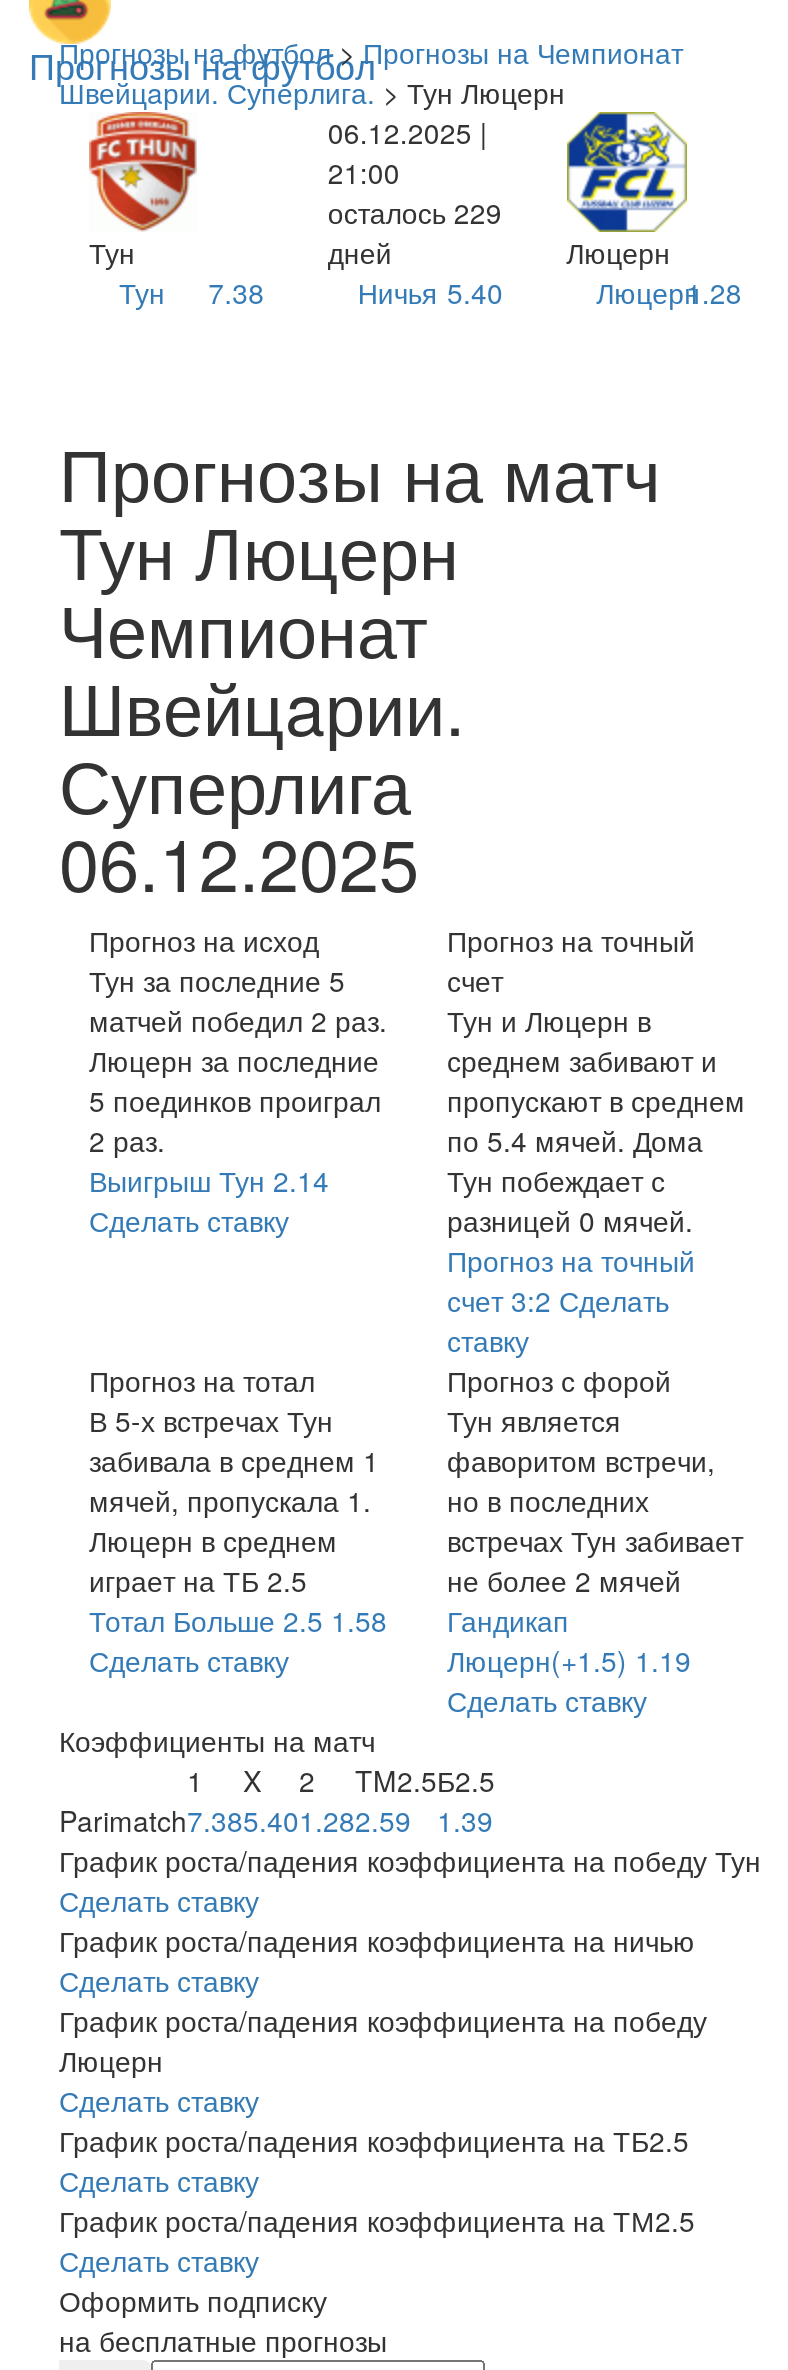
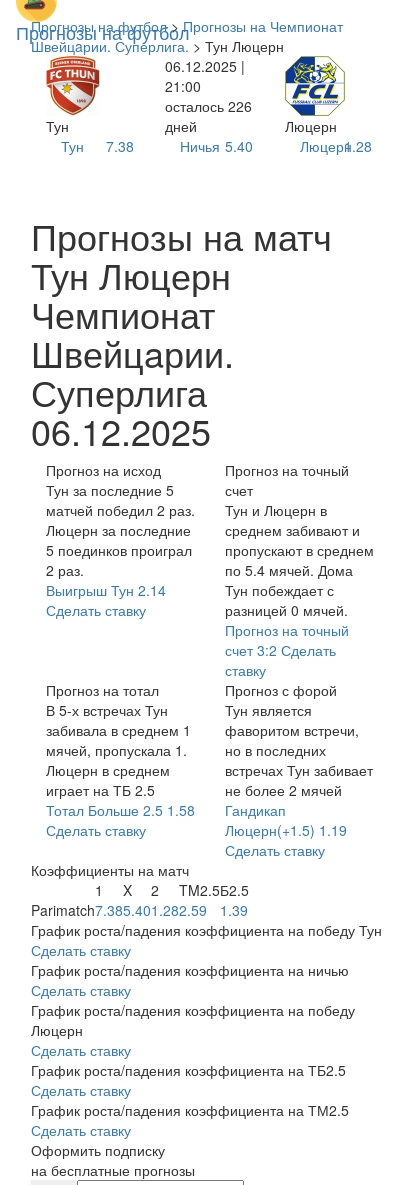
[328,192,502,232] осталось 229 -> [165,96,252,116] осталось 226

